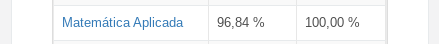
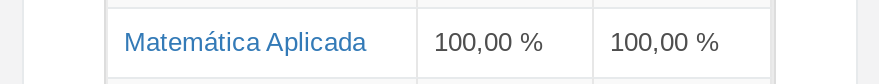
[217,14,265,29] 96,84 % -> [434,26,544,56] 100,00 %

